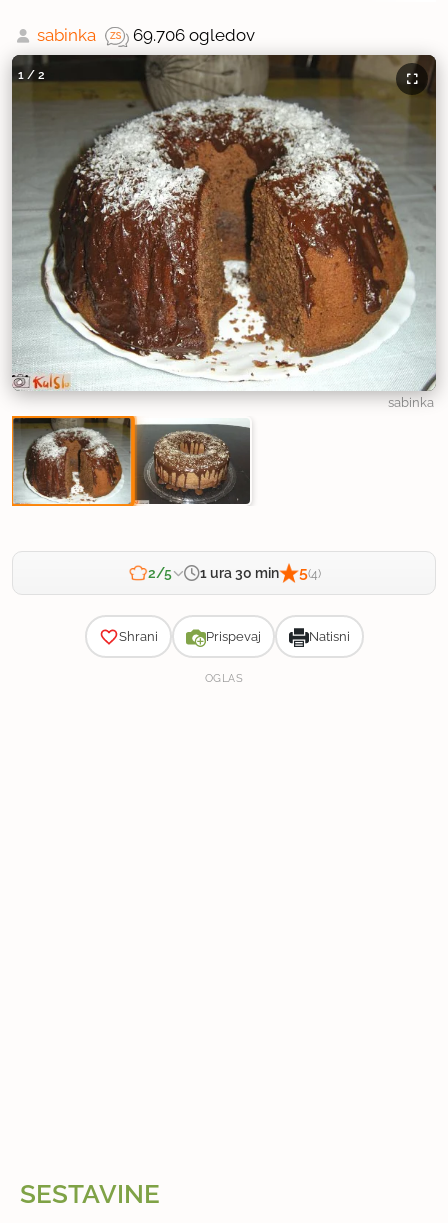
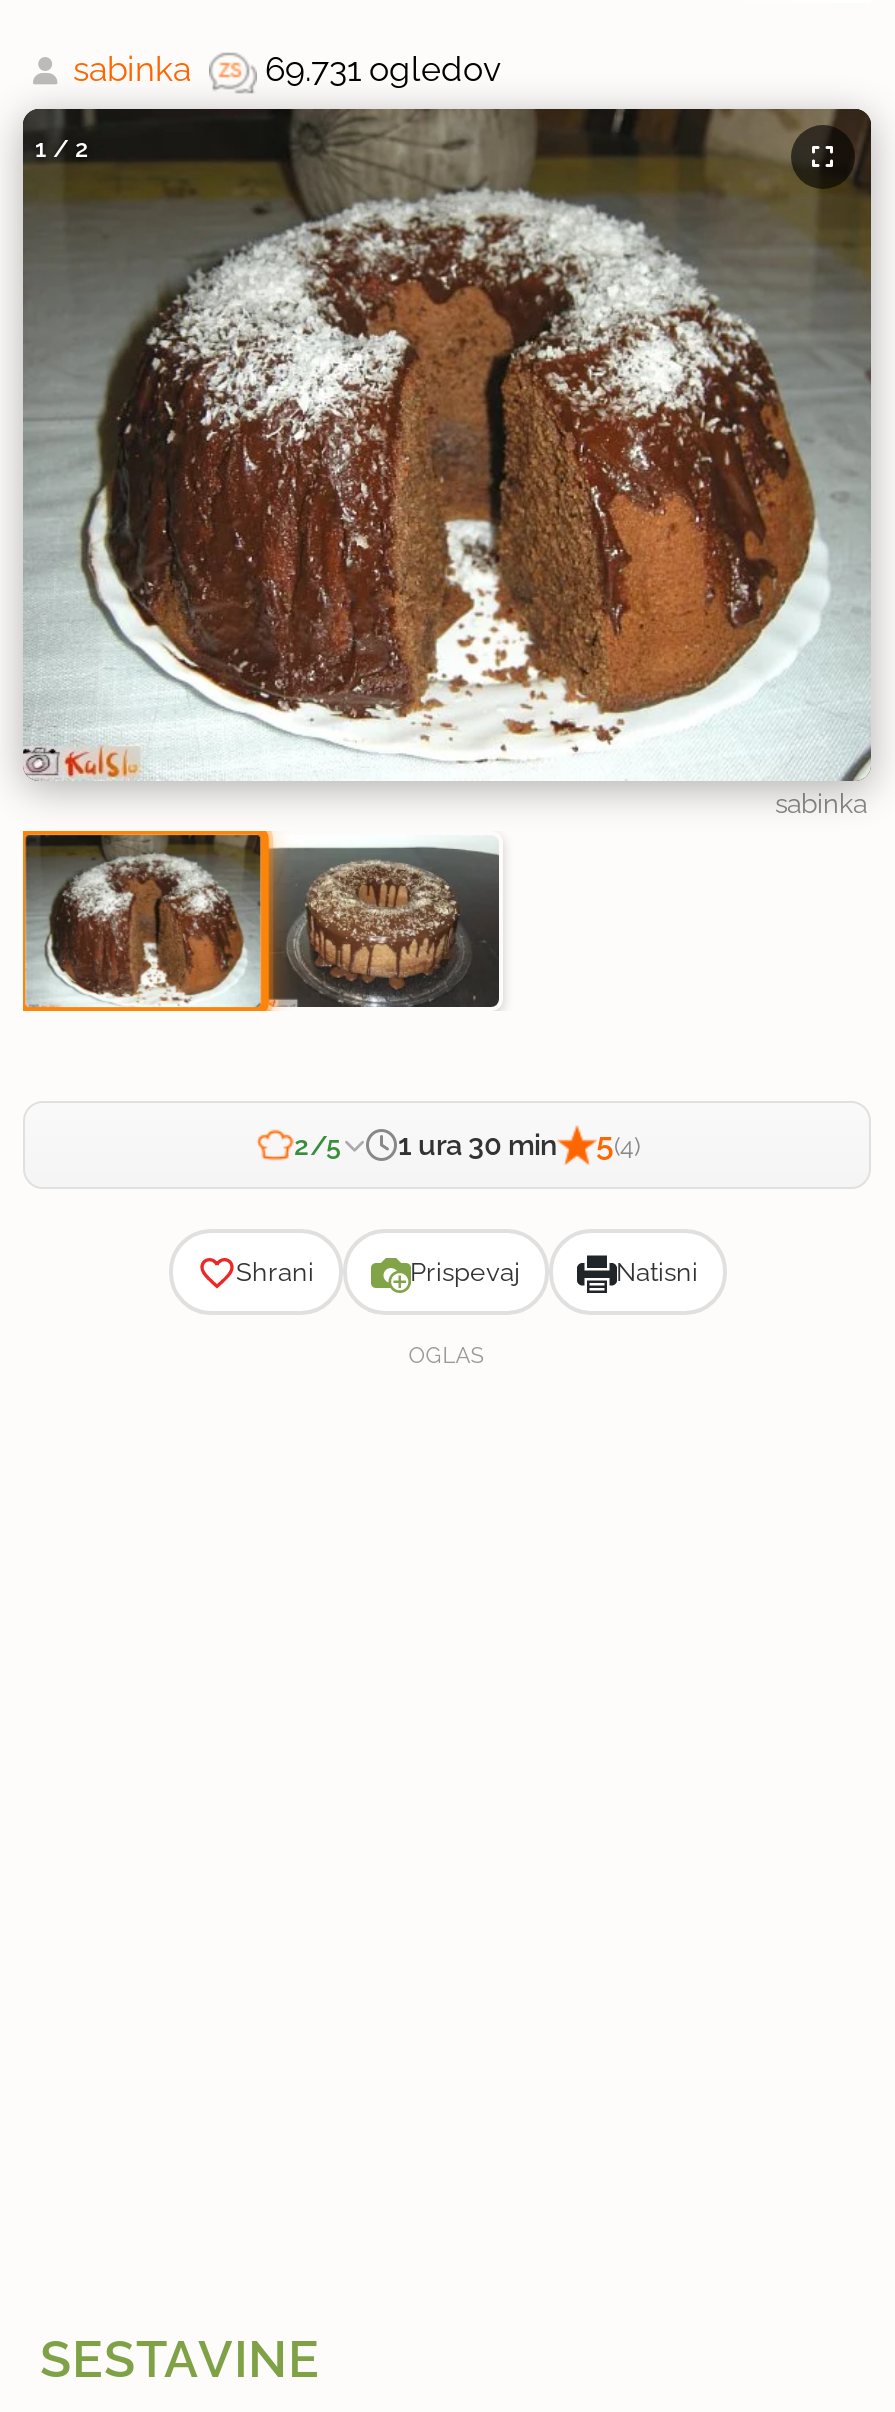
[37,25,255,45] sabinka 69.706 ogledov -> [73,49,501,89] sabinka 69.731 ogledov

